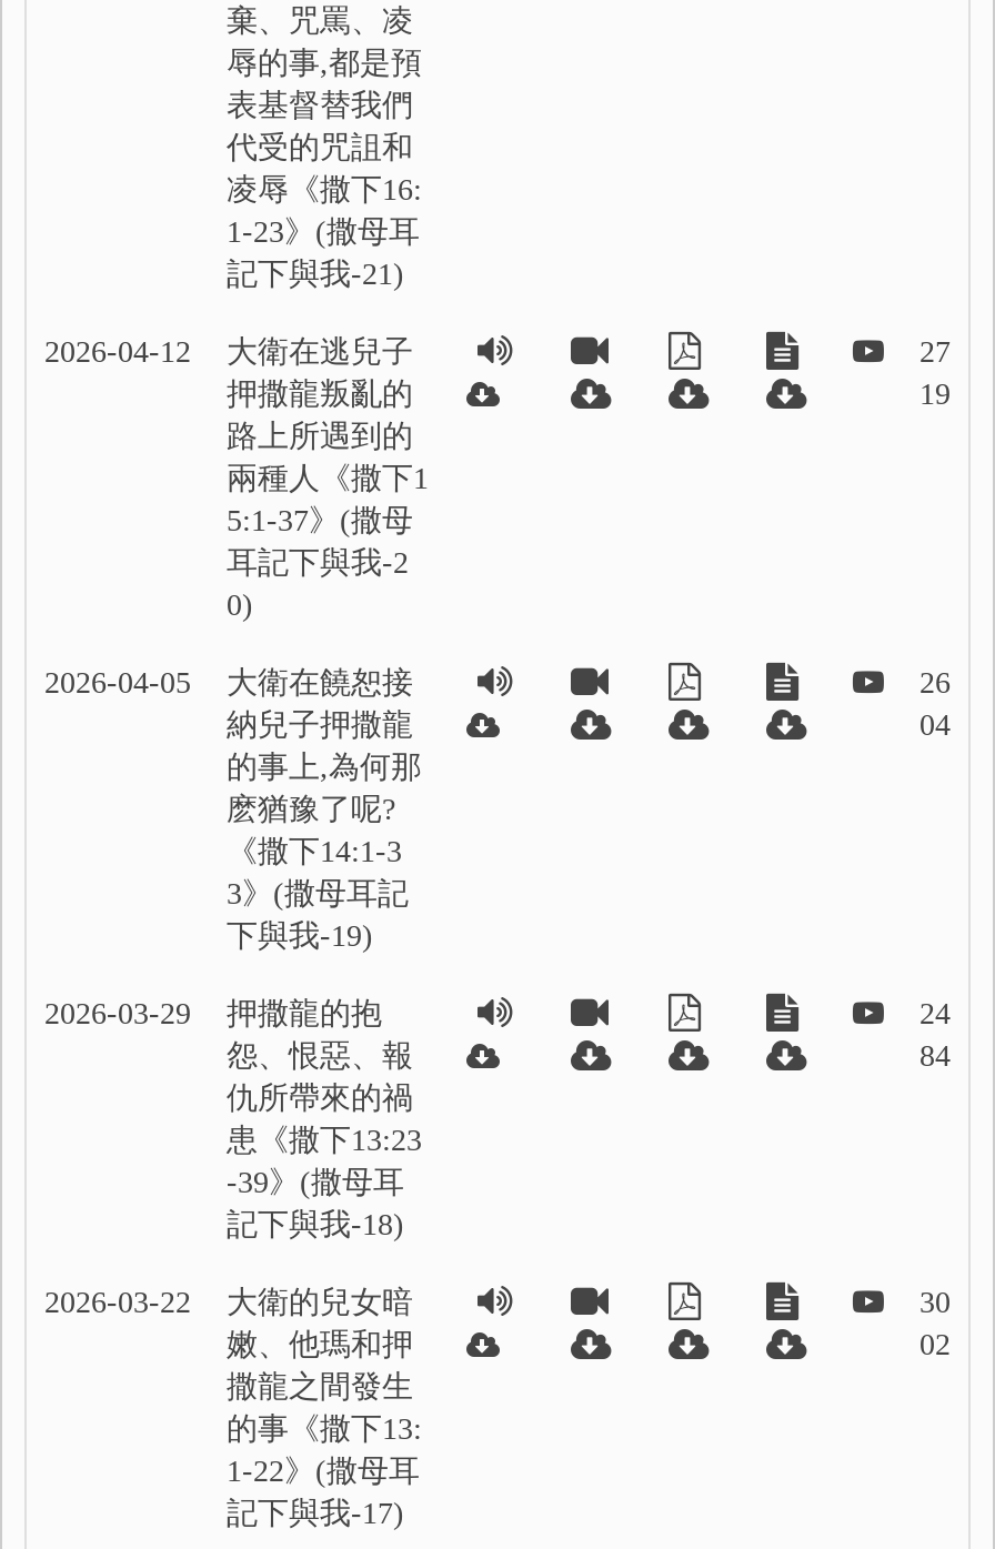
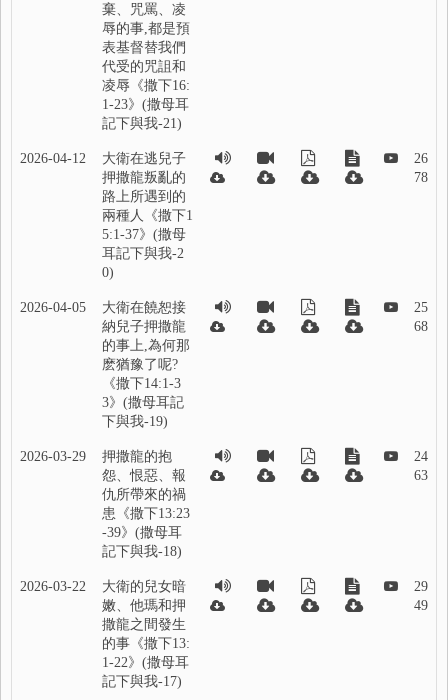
[919,336,951,370] 27 -> [414,151,428,166] 26
[919,378,951,412] 19 -> [414,170,428,185] 78
[919,667,951,700] 26 -> [414,300,428,315] 25
[919,709,951,743] 04 -> [414,319,428,334] 68
[919,1040,951,1074] 84 -> [414,468,428,483] 63
[919,1287,951,1320] 30 -> [414,579,428,594] 29
[919,1329,951,1362] 02 -> [414,598,428,613] 49

